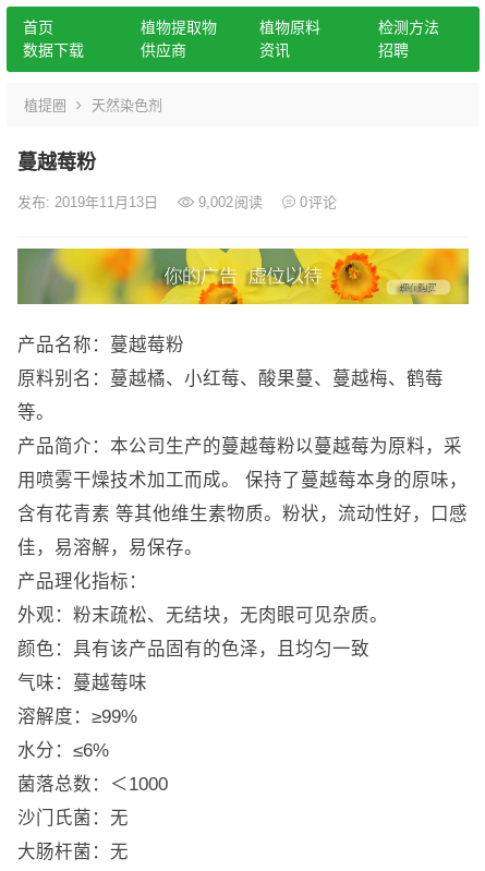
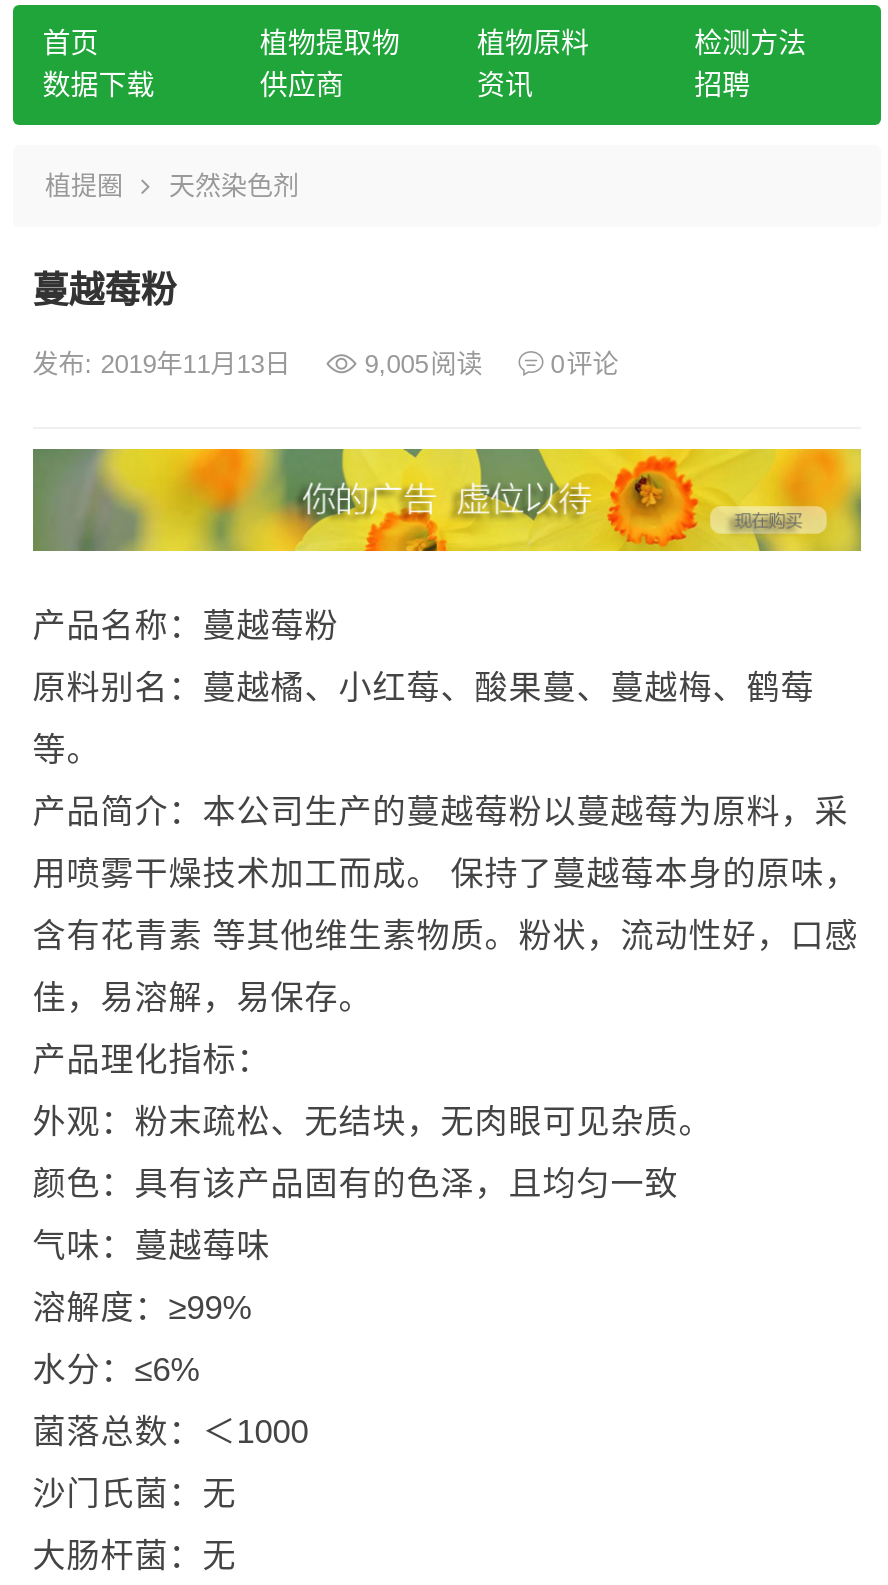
[17,194,336,210] 发布: 2019年11月13日 9,002阅读 0评论 -> [32,349,618,379] 发布: 2019年11月13日 9,005阅读 0评论

